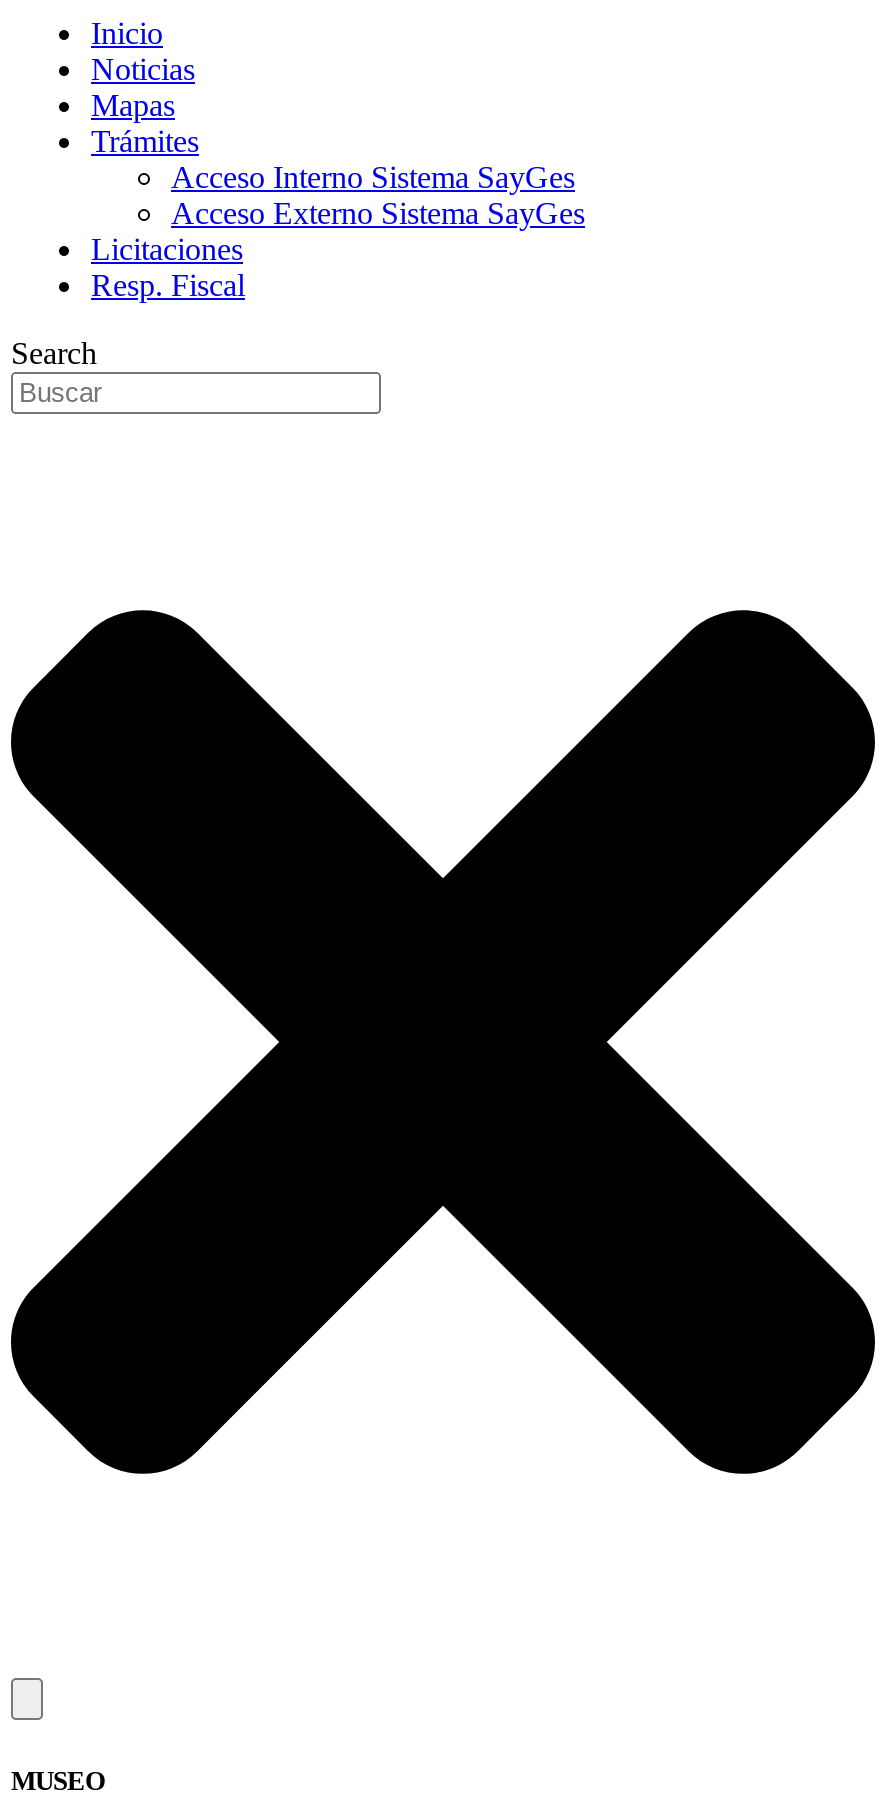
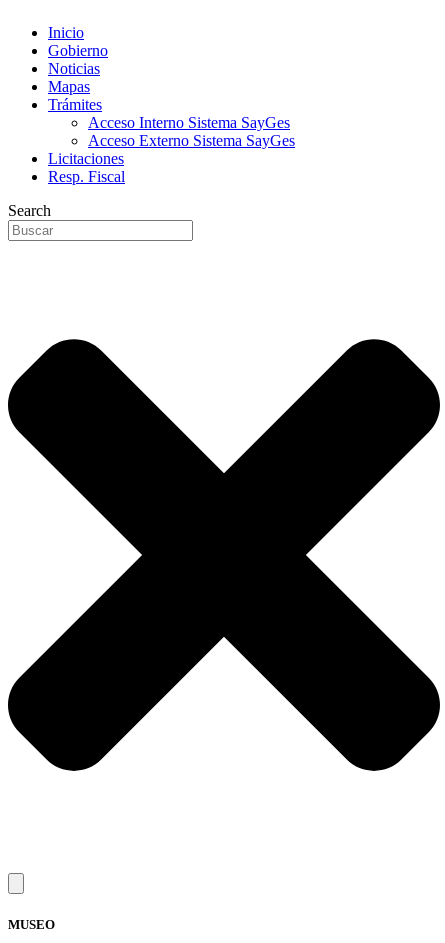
none -> [48,42,108,59] Gobierno

